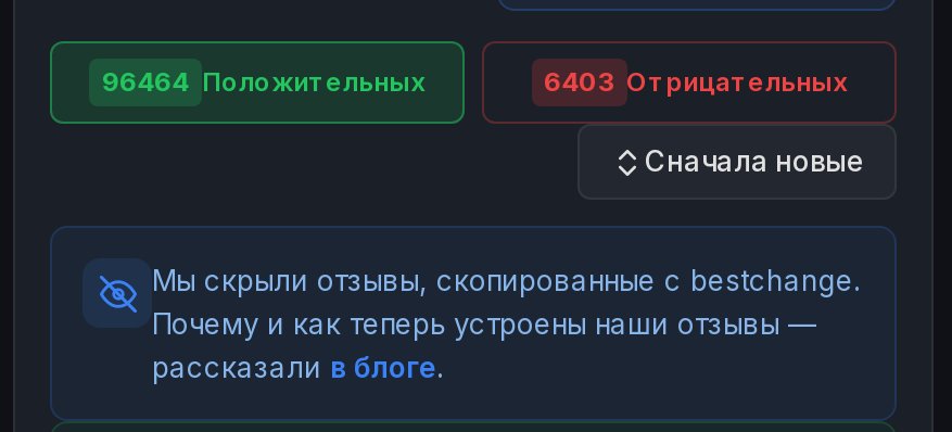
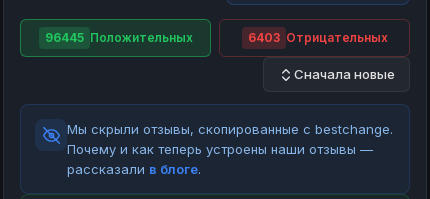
[102,65,426,98] 96464 Положительных -> [44,30,192,45] 96445 Положительных

